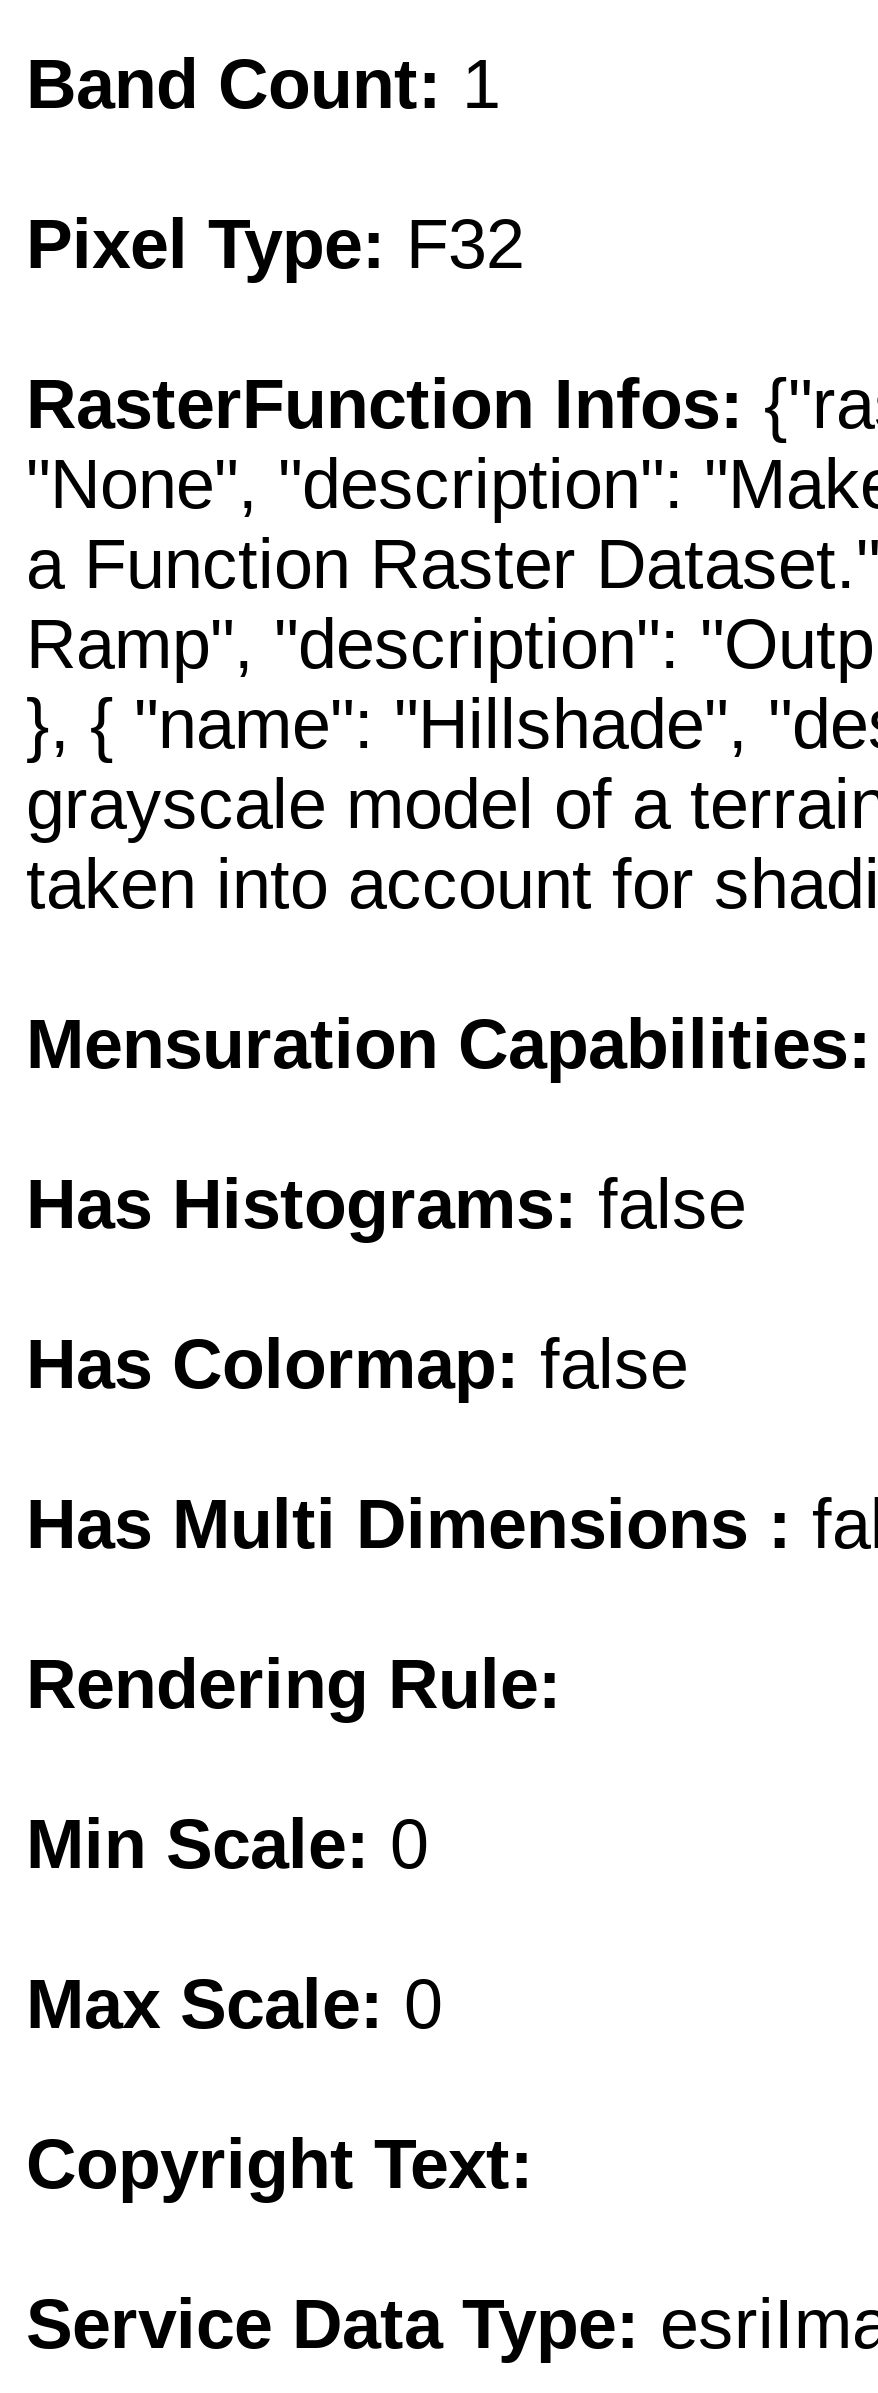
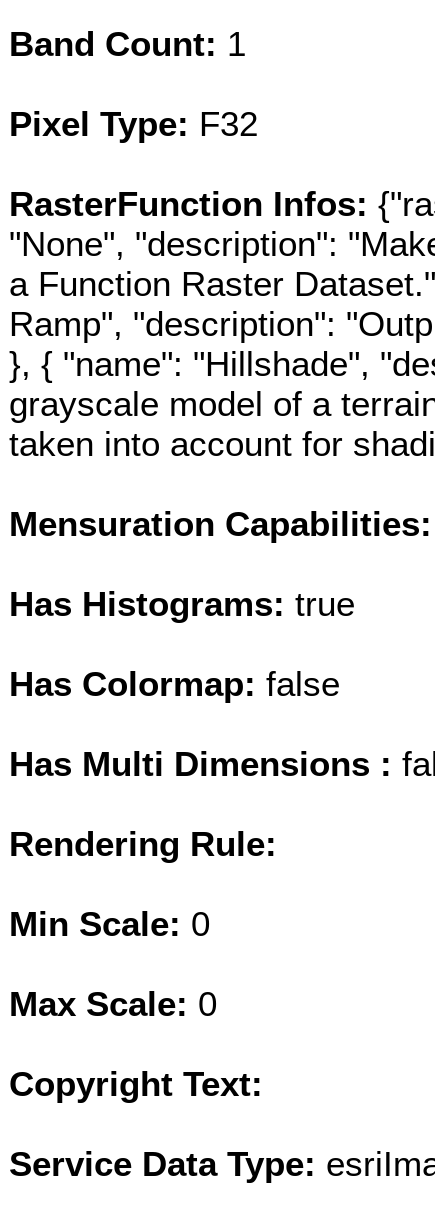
[26,1164,746,1242] Has Histograms: false -> [9,584,355,623] Has Histograms: true

